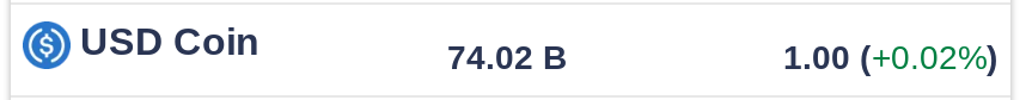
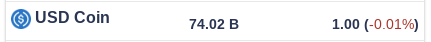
[783,39,998,77] 1.00 (+0.02%) -> [332,16,419,32] 1.00 (-0.01%)

